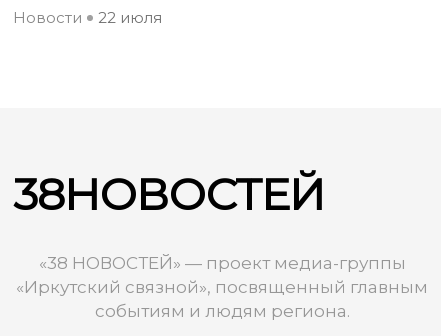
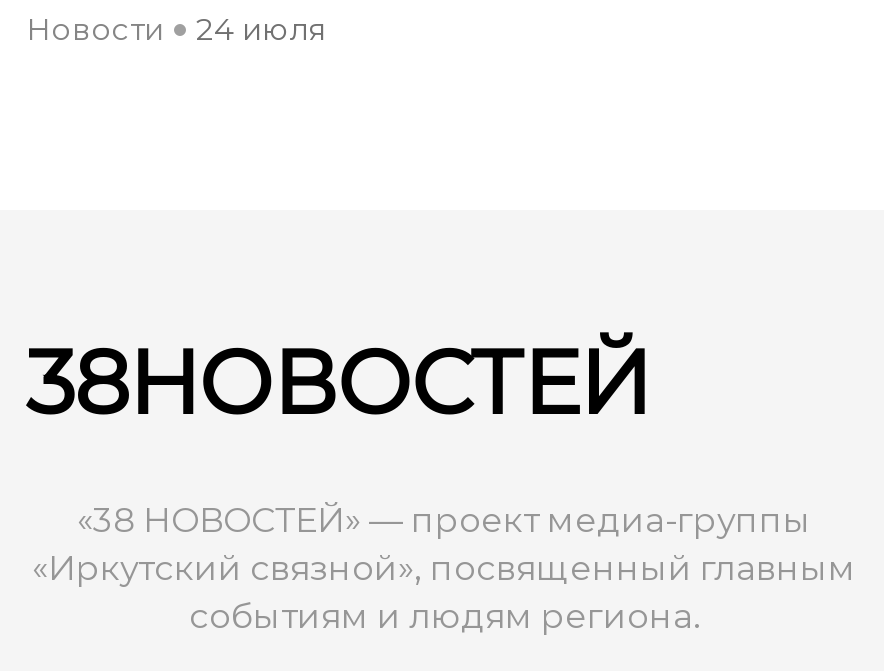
[13,8,162,27] Новости 22 июля -> [26,10,326,48] Новости 24 июля

